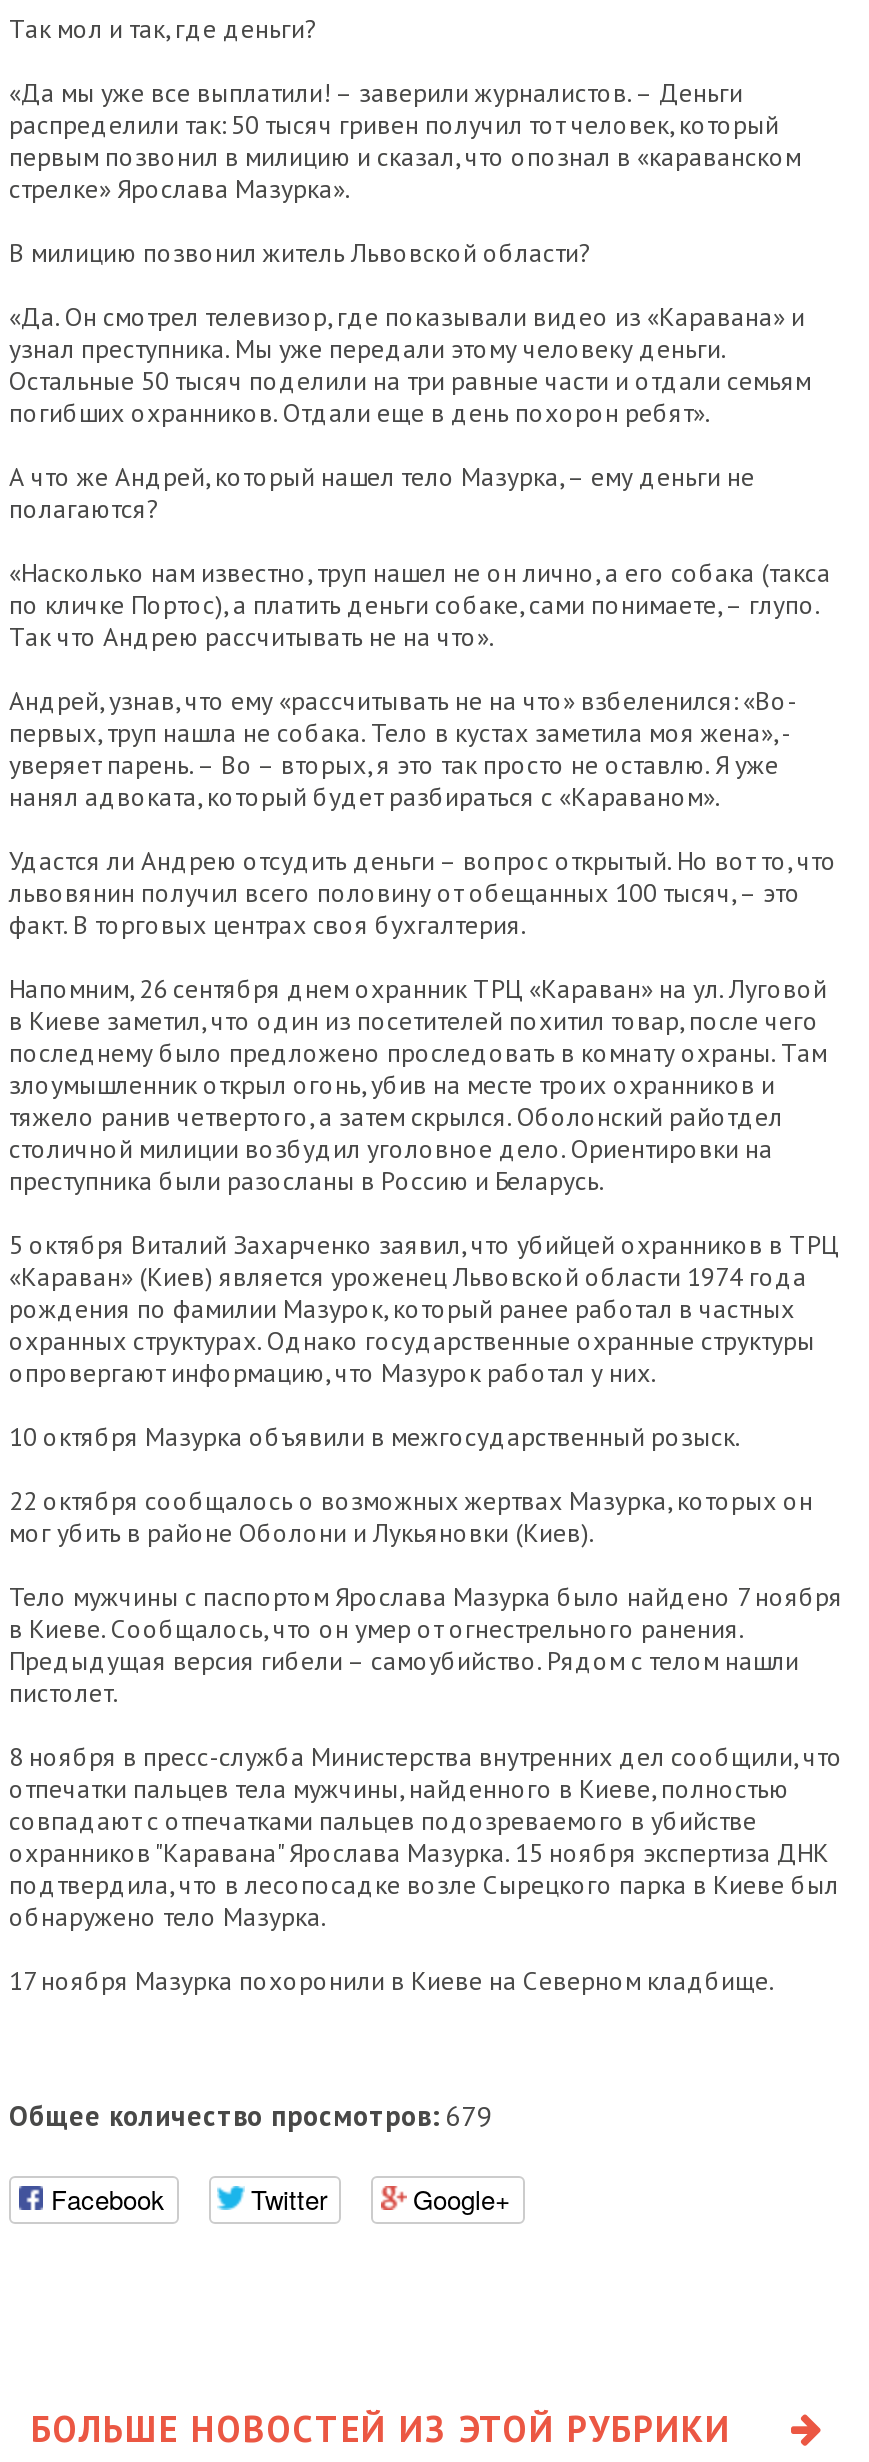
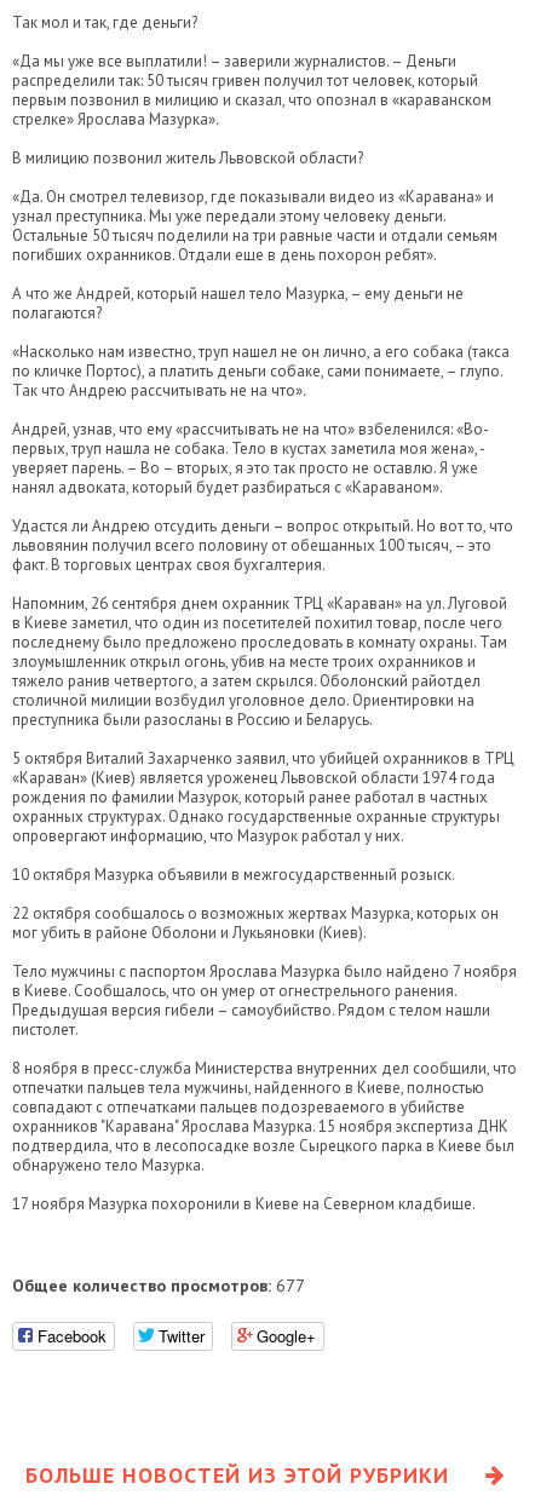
[9,2098,493,2134] Общее количество просмотров: 679 -> [12,1275,305,1296] Общее количество просмотров: 677

